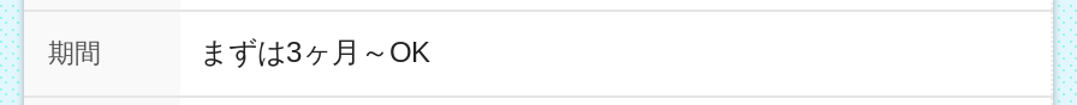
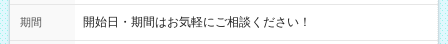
[200,36,430,69] まずは3ヶ月～OK -> [83,15,311,29] 開始日・期間はお気軽にご相談ください！

